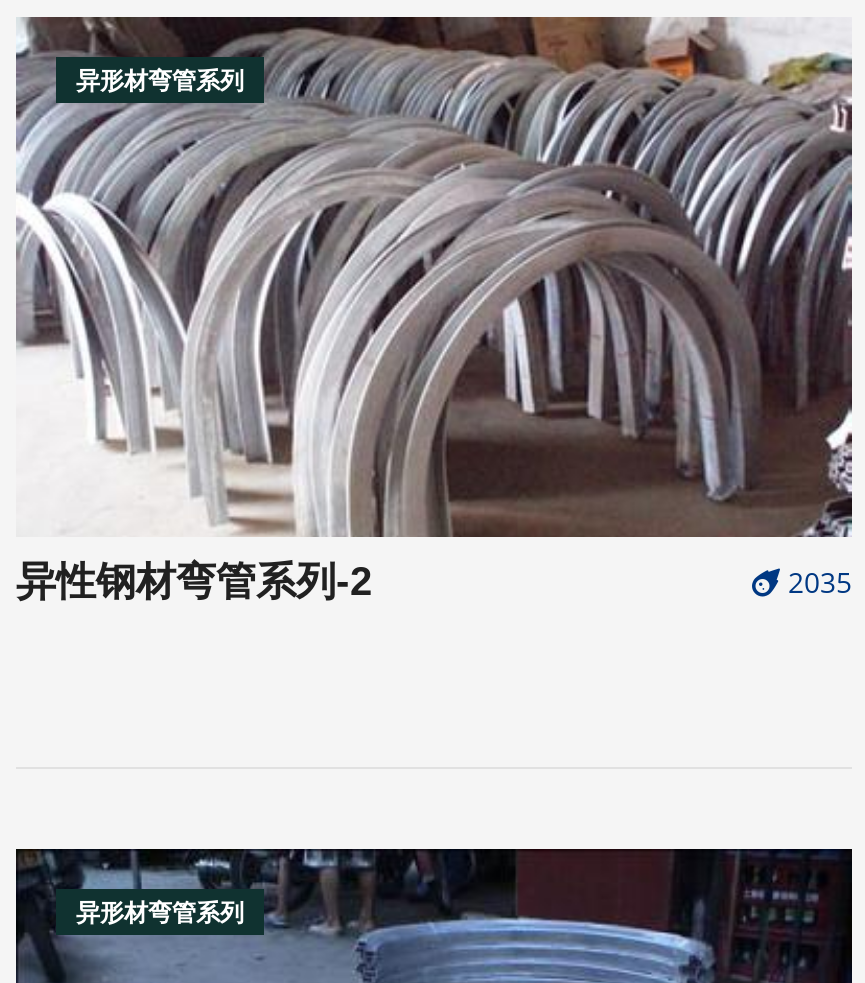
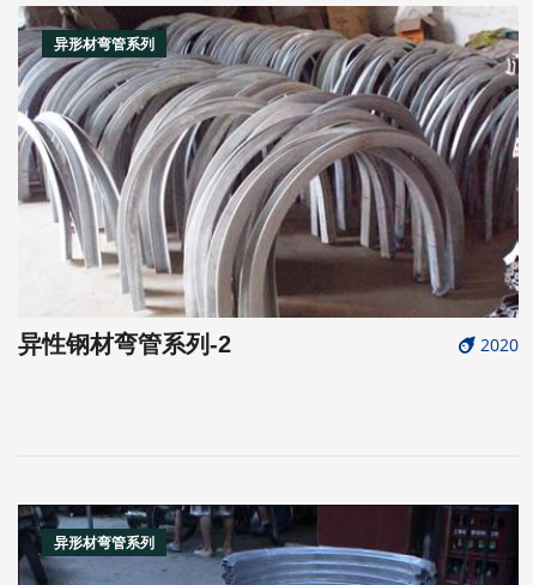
[780,563,852,601] 2035 -> [476,333,519,356] 2020

